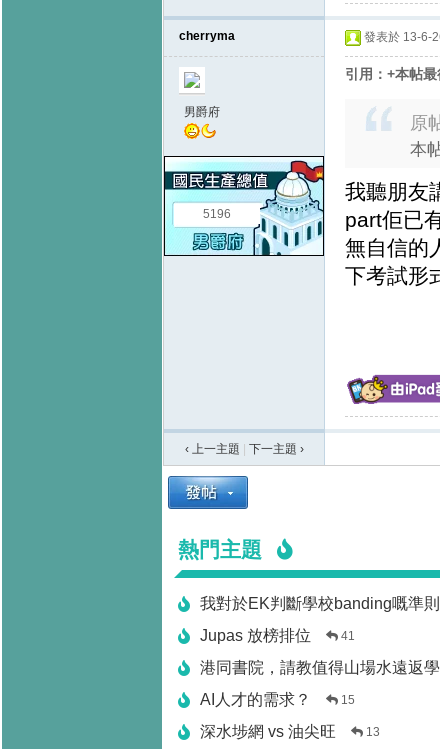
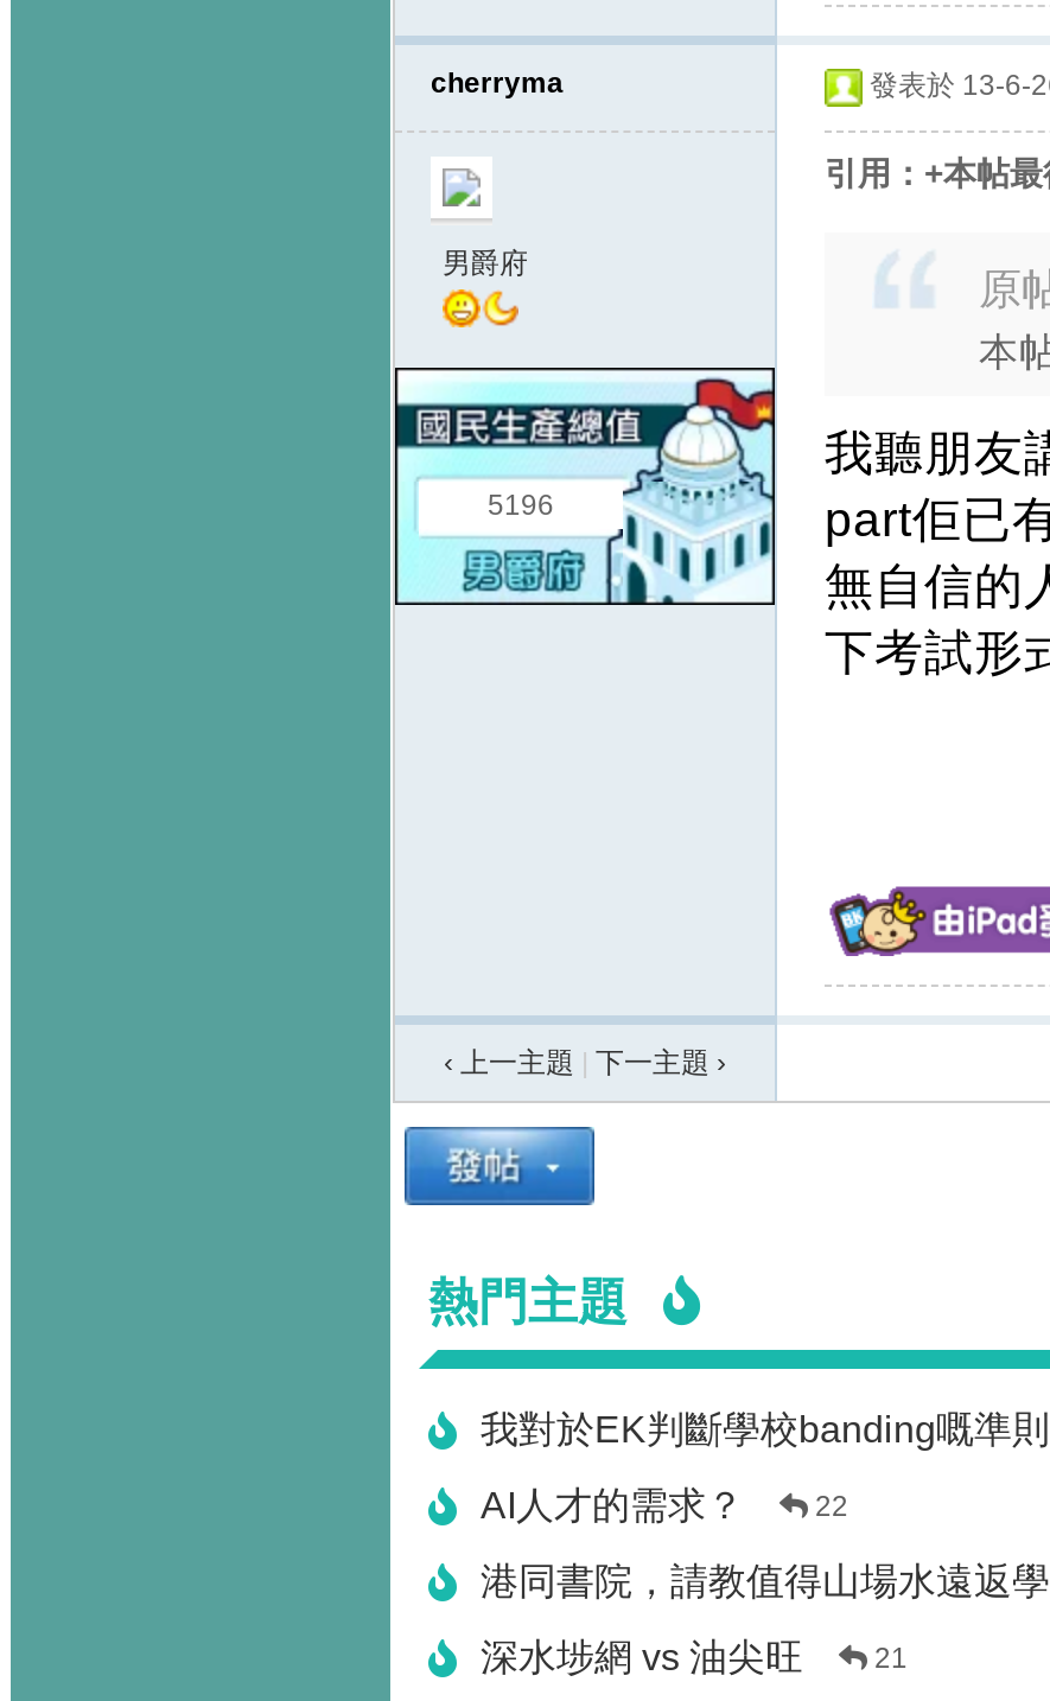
[200,627,355,644] Jupas 放榜排位 | 41 -> [815,1490,848,1523] 22
moved [200,691,311,708] -> [481,1485,744,1525]: AI人才的需求？
[341,693,355,707] 15 -> none
[366,725,380,739] 13 -> [874,1642,908,1675] 21

